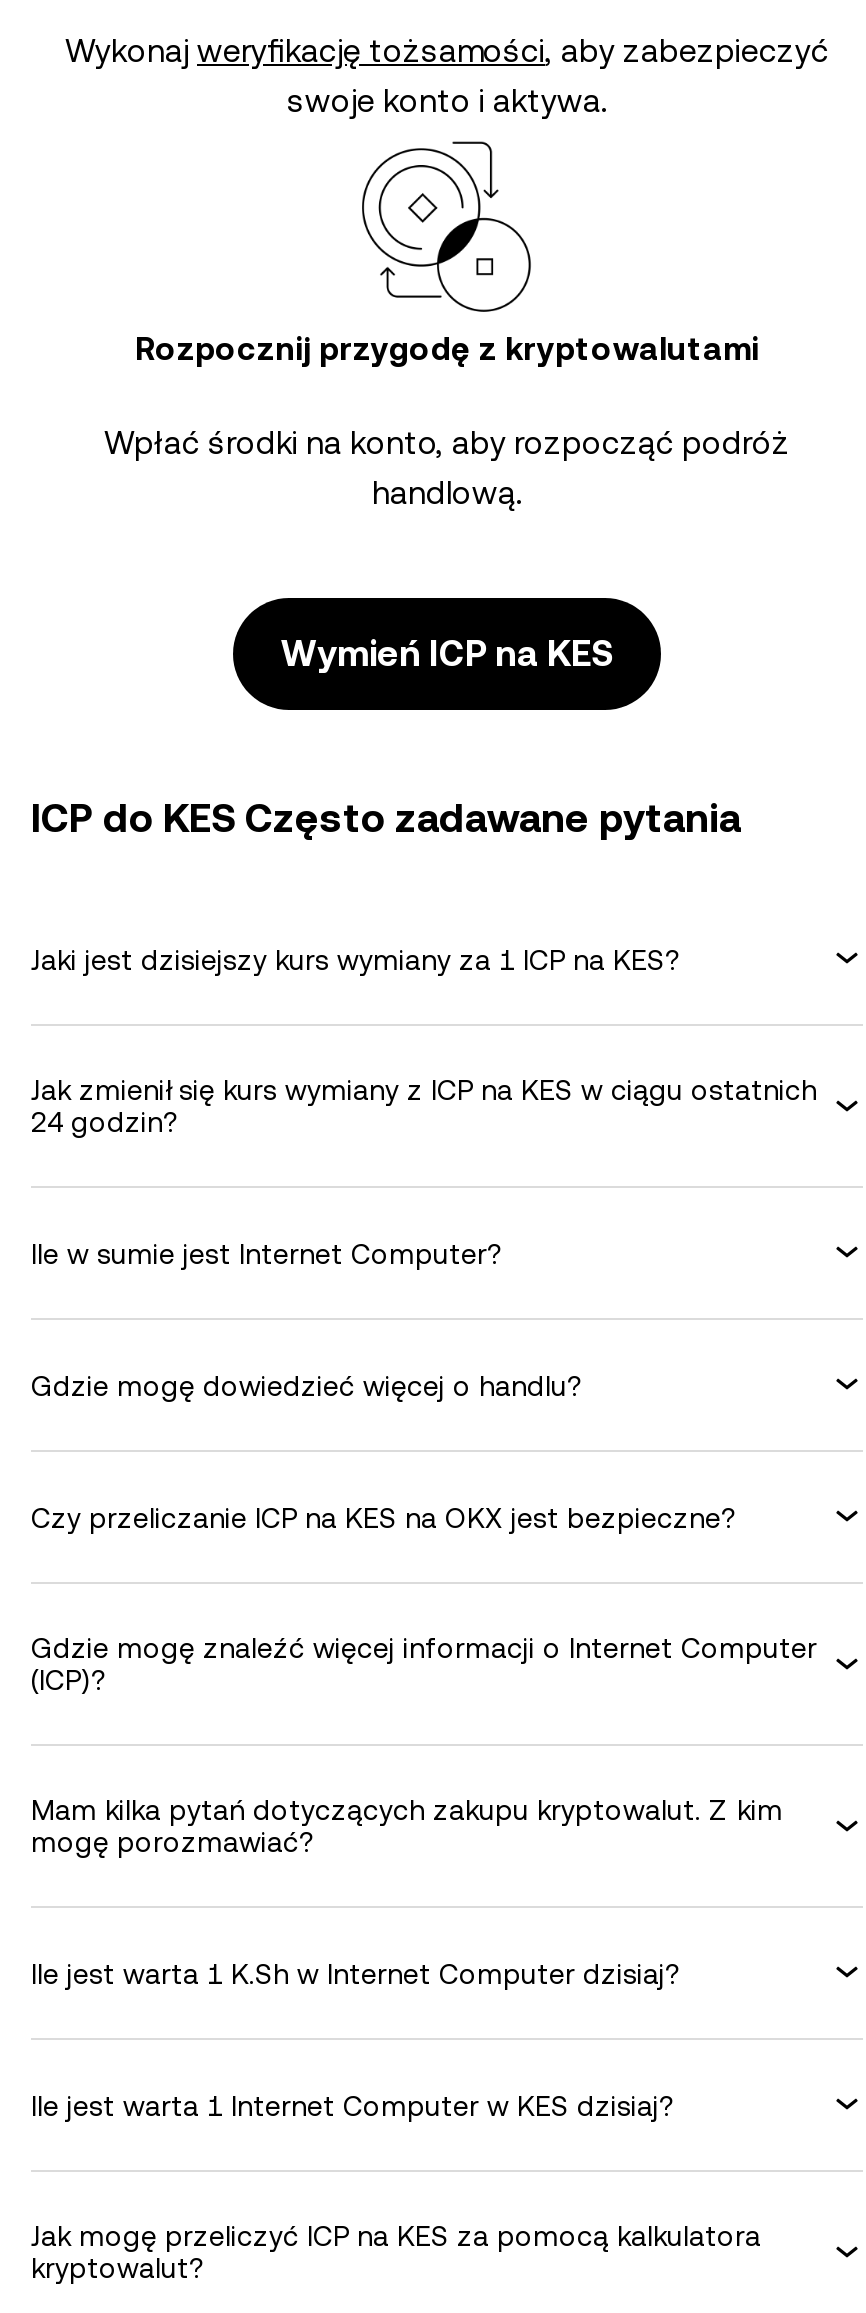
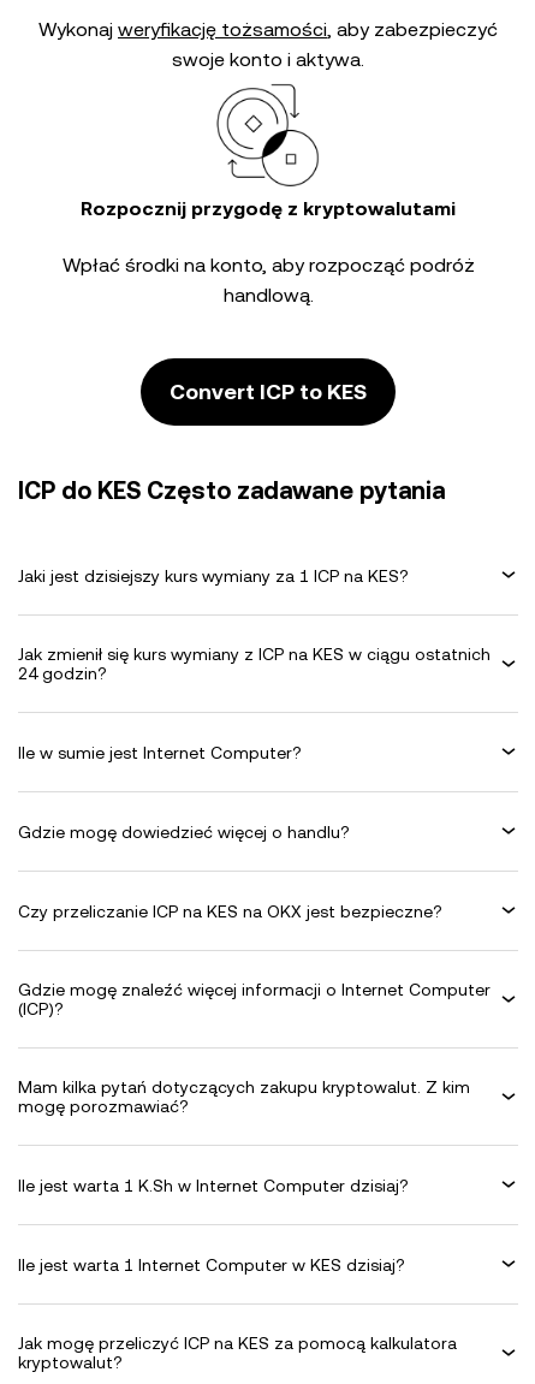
[281,632,613,674] Wymień ICP na KES -> [170,379,367,404] Convert ICP to KES

